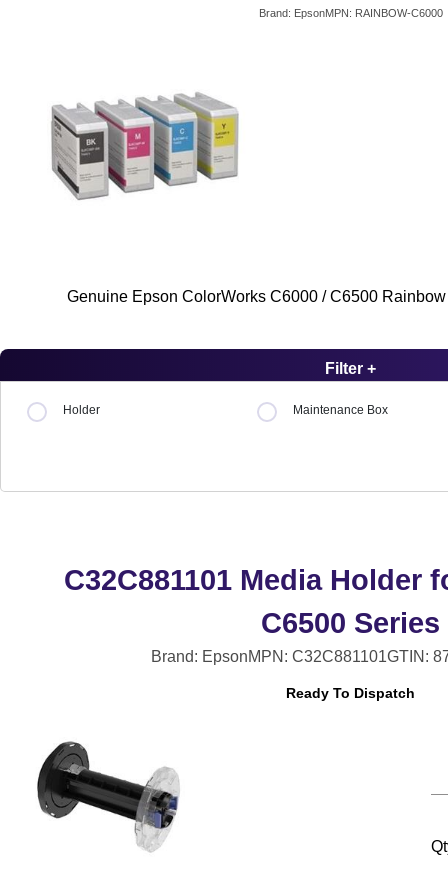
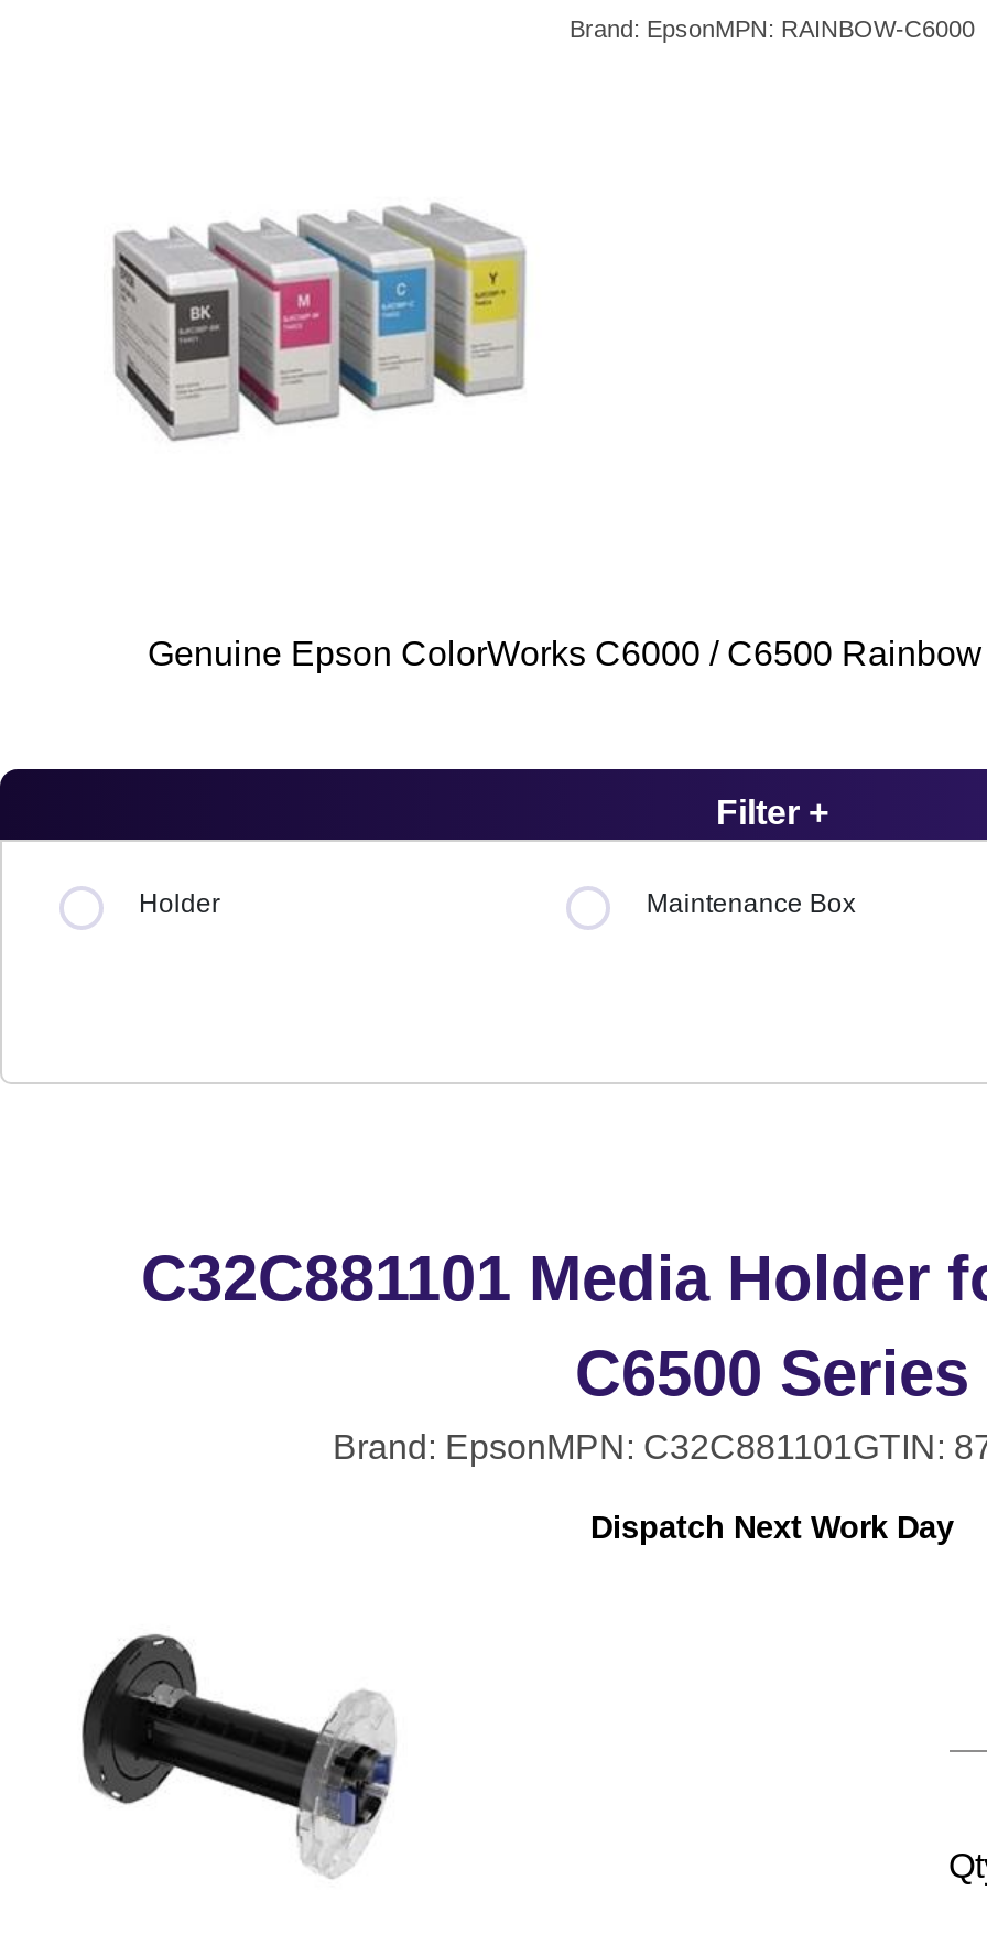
[286,685,415,701] Ready To Dispatch -> [590,1510,954,1546] Dispatch Next Work Day

